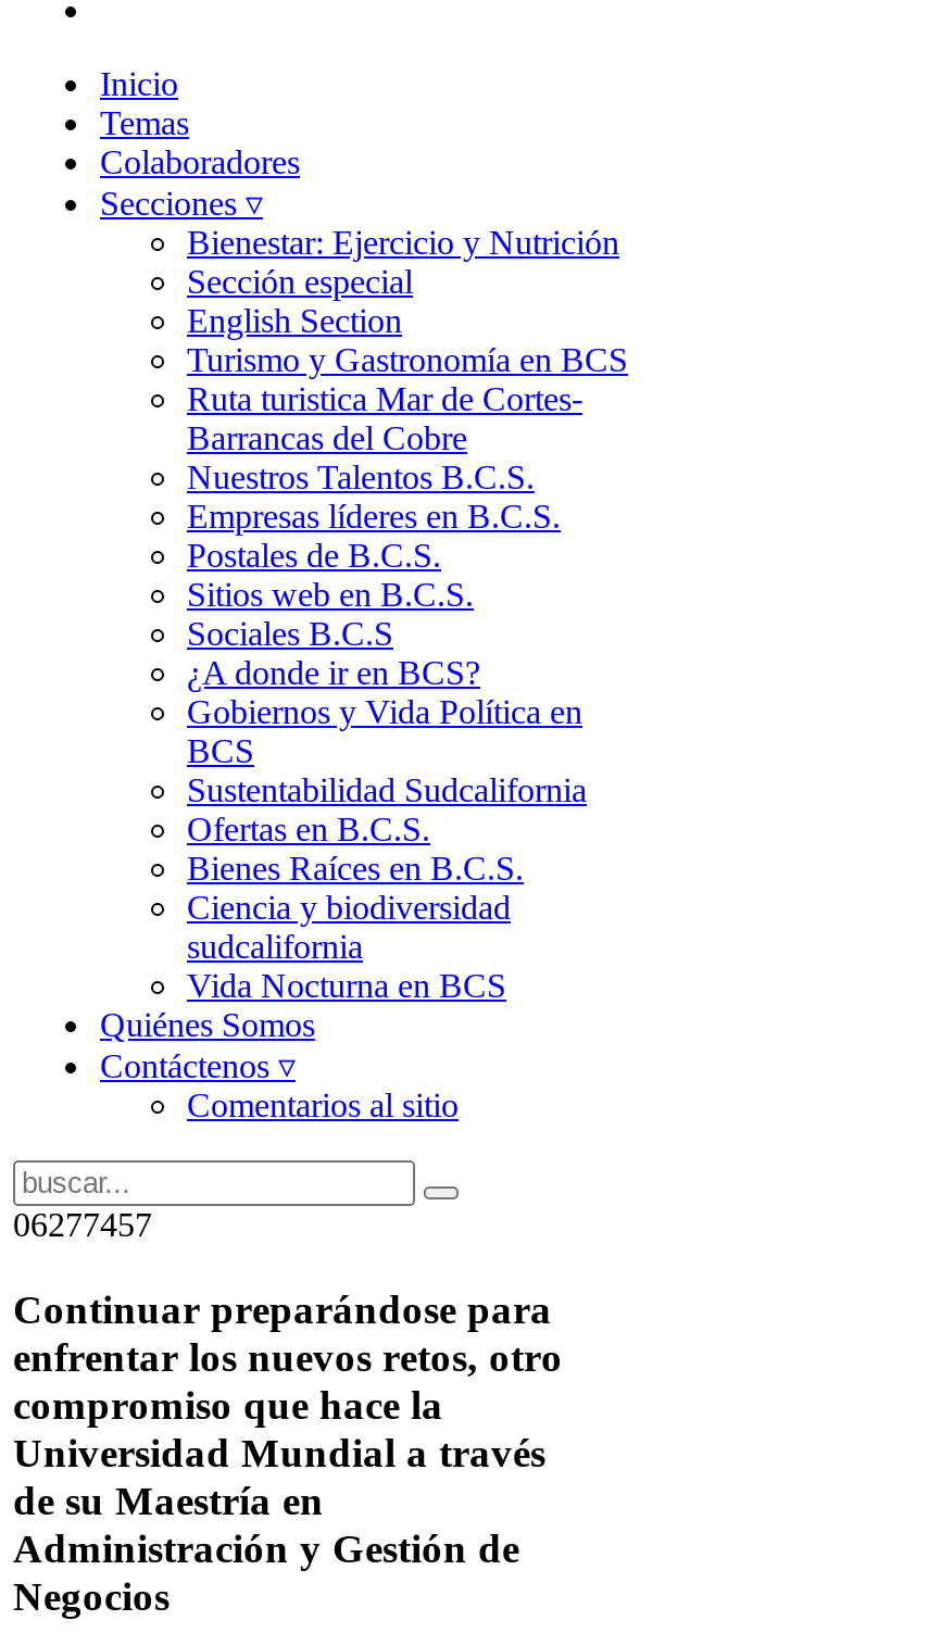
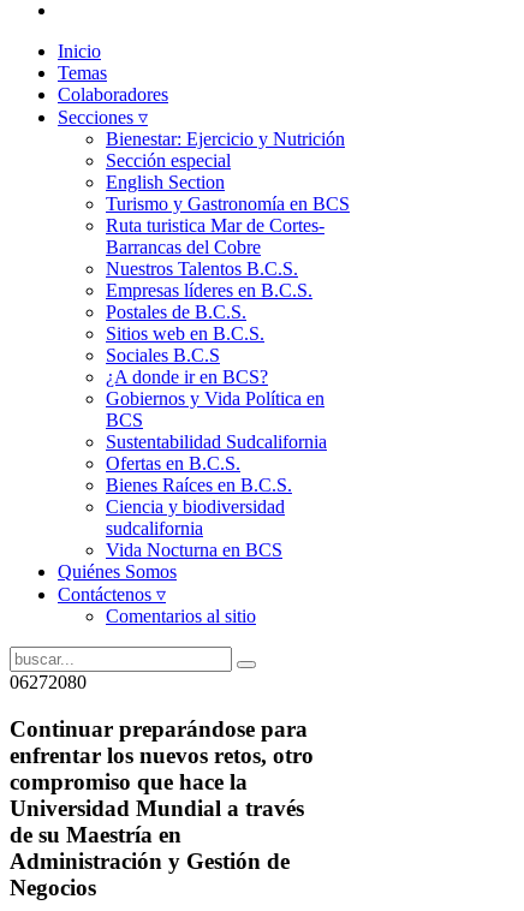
[13,1207,152,1244] 06277457 -> [10,672,87,693] 06272080

